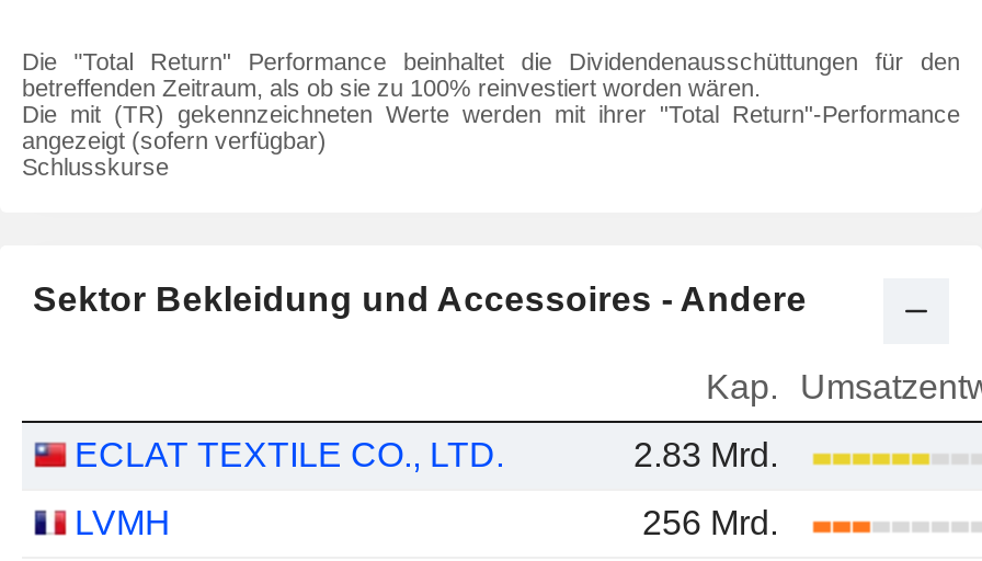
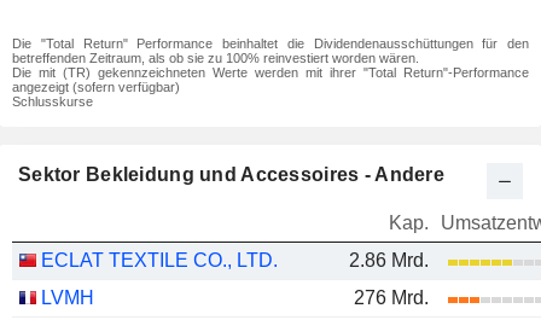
[633,436,778,473] 2.83 Mrd. -> [349,250,429,270] 2.86 Mrd.
[642,504,778,541] 256 Mrd. -> [354,287,429,308] 276 Mrd.

